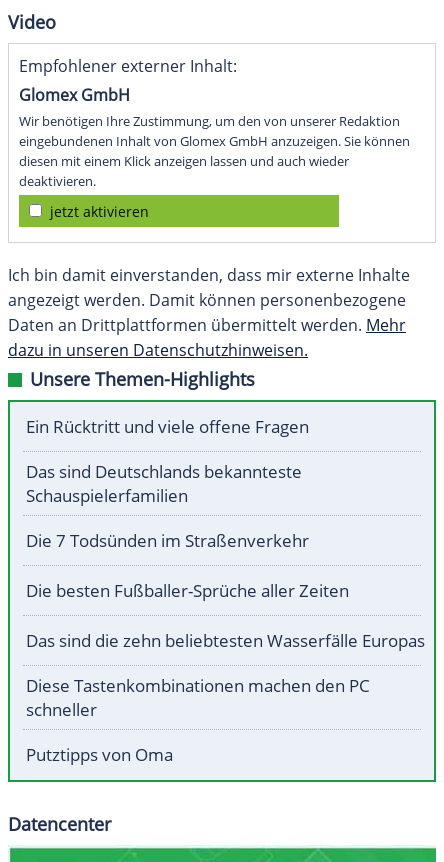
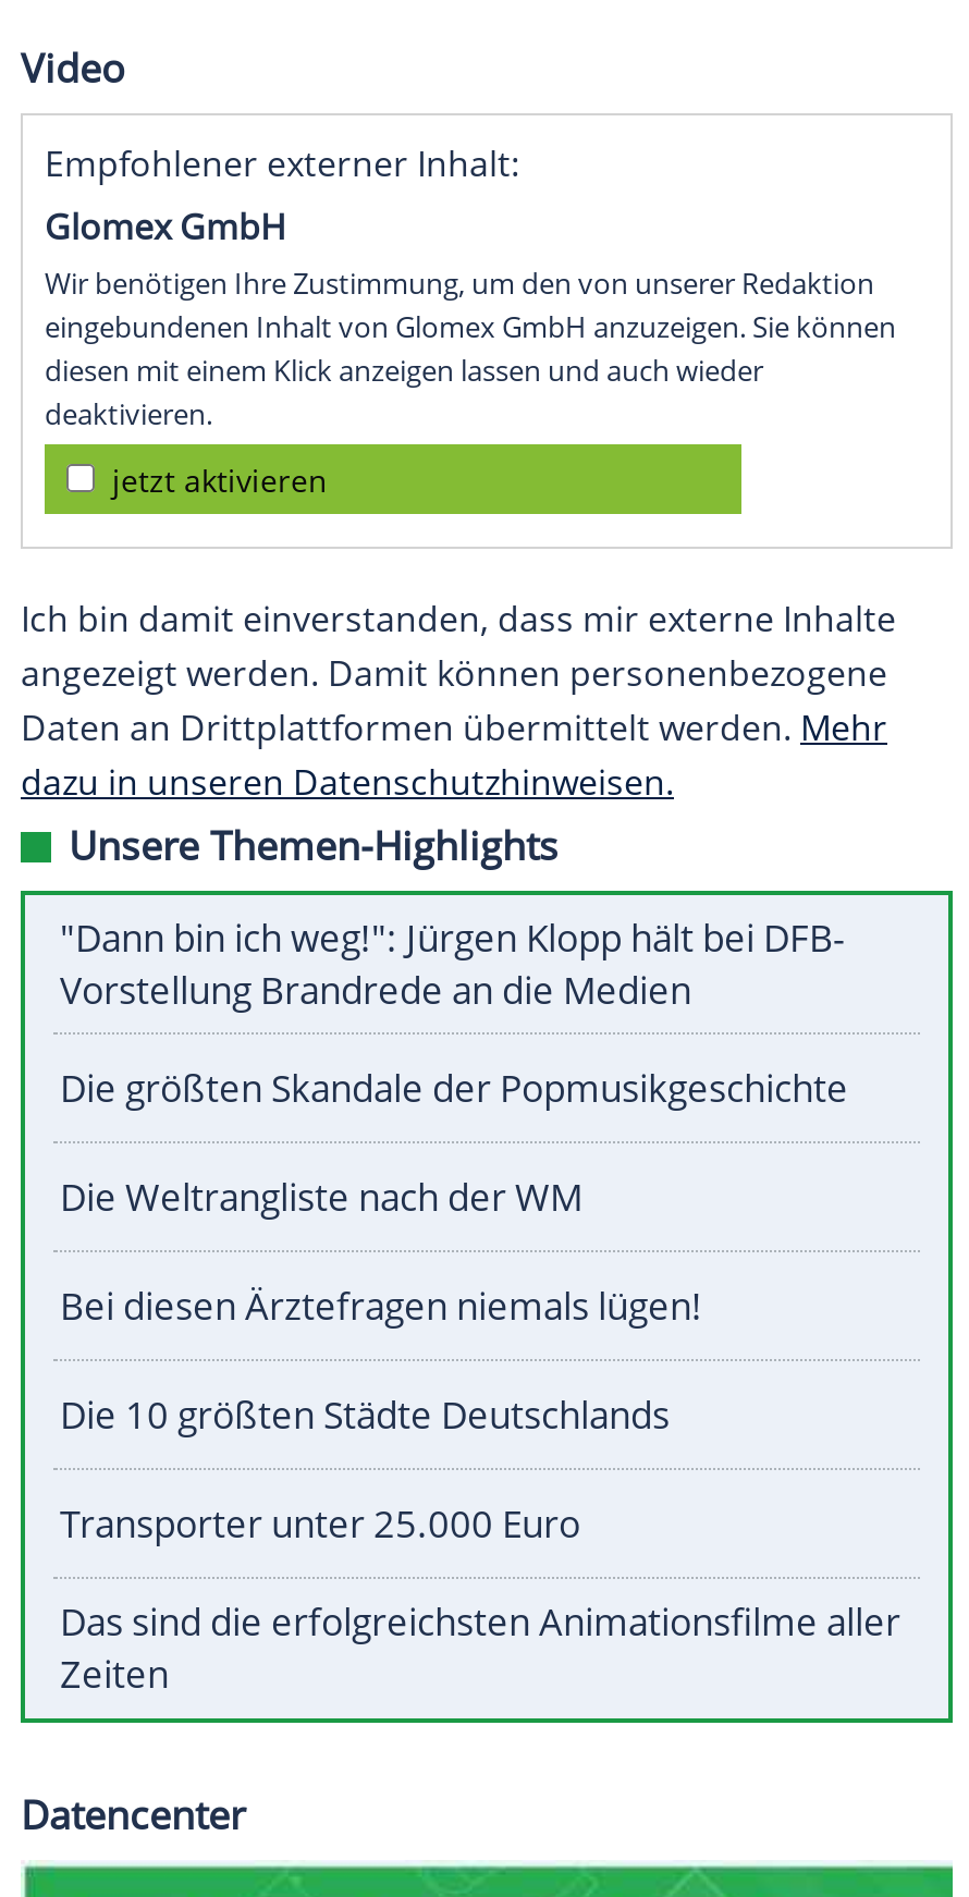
[26,415,309,438] Ein Rücktritt und viele offene Fragen -> [60,913,844,1016] "Dann bin ich weg!": Jürgen Klopp hält bei DFB- | Vorstellung Brandrede an die Medien
[26,460,302,507] Das sind Deutschlands bekannteste | Schauspielerfamilien -> [60,1063,848,1114] Die größten Skandale der Popmusikgeschichte
[26,529,309,552] Die 7 Todsünden im Straßenverkehr -> [60,1172,582,1222] Die Weltrangliste nach der WM
[26,579,349,602] Die besten Fußballer-Sprüche aller Zeiten -> [60,1281,702,1331] Bei diesen Ärztefragen niemals lügen!
[26,629,425,652] Das sind die zehn beliebtesten Wasserfälle Europas -> [60,1390,670,1440] Die 10 größten Städte Deutschlands
[26,674,370,721] Diese Tastenkombinationen machen den PC | schneller -> [60,1499,580,1549] Transporter unter 25.000 Euro
[26,743,173,766] Putztipps von Oma -> [60,1597,900,1699] Das sind die erfolgreichsten Animationsfilme aller | Zeiten

